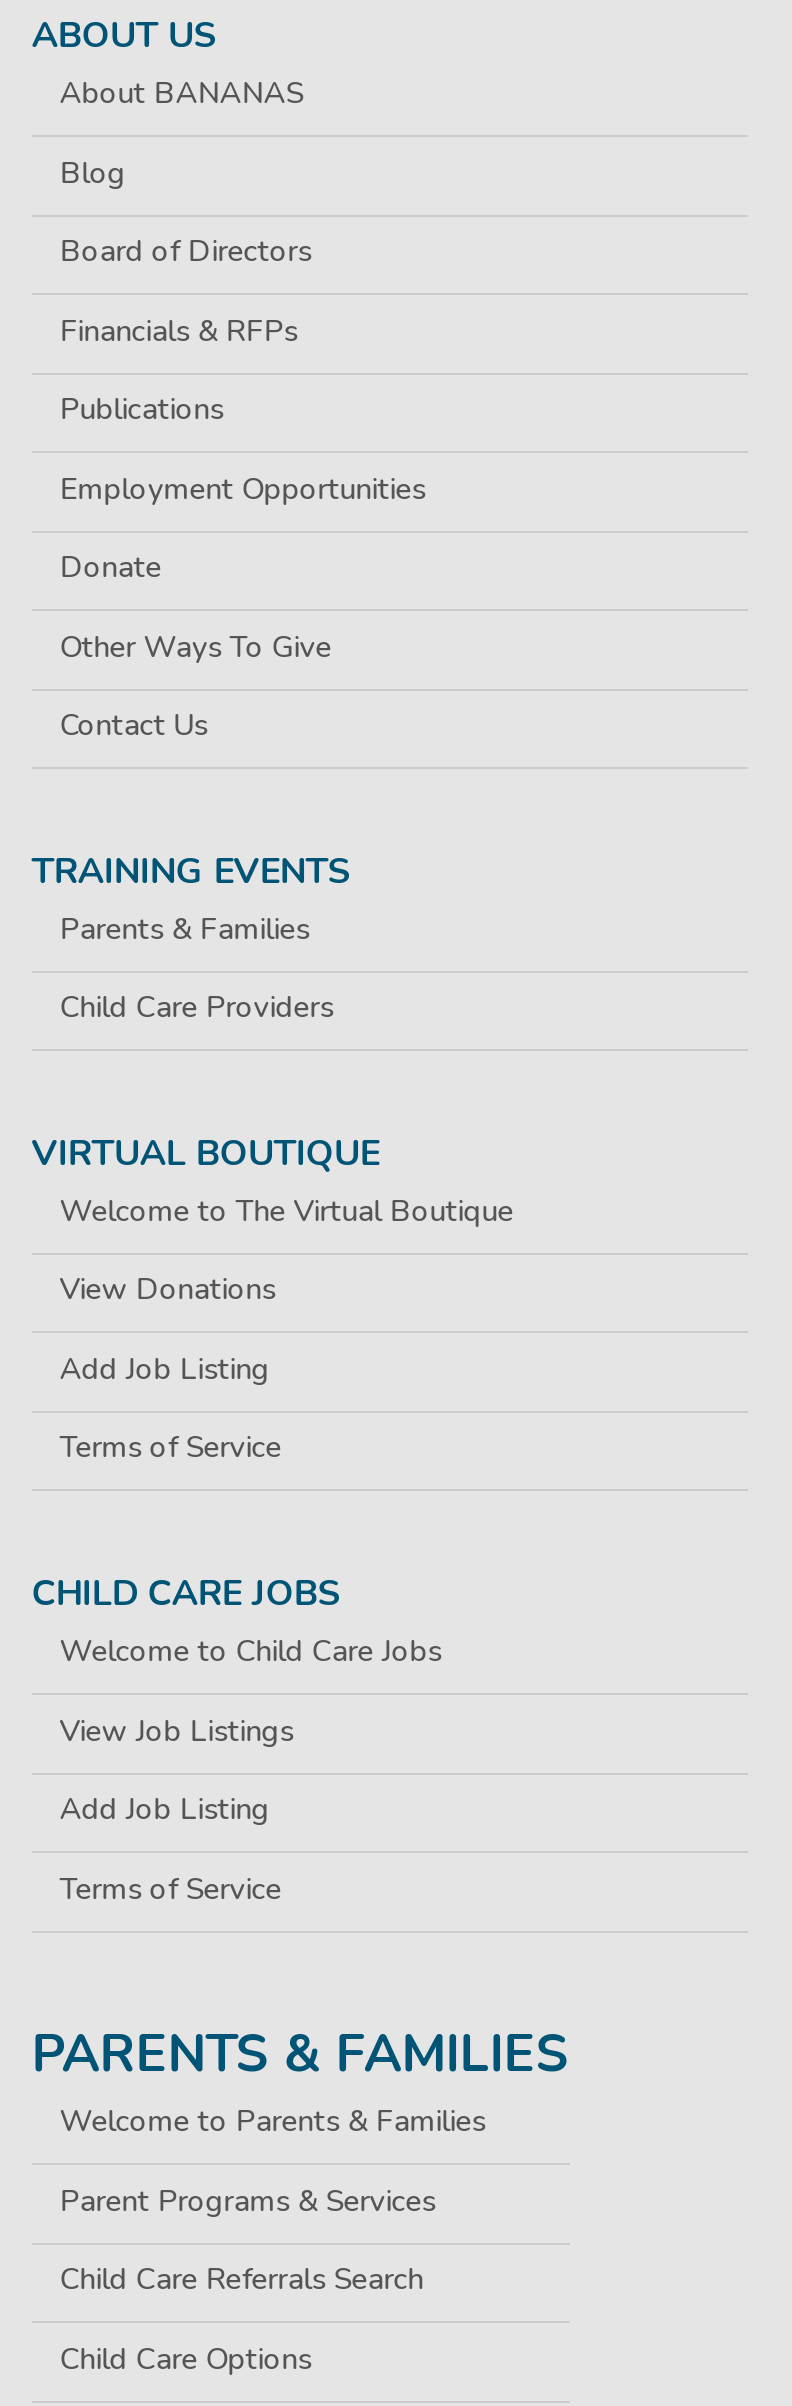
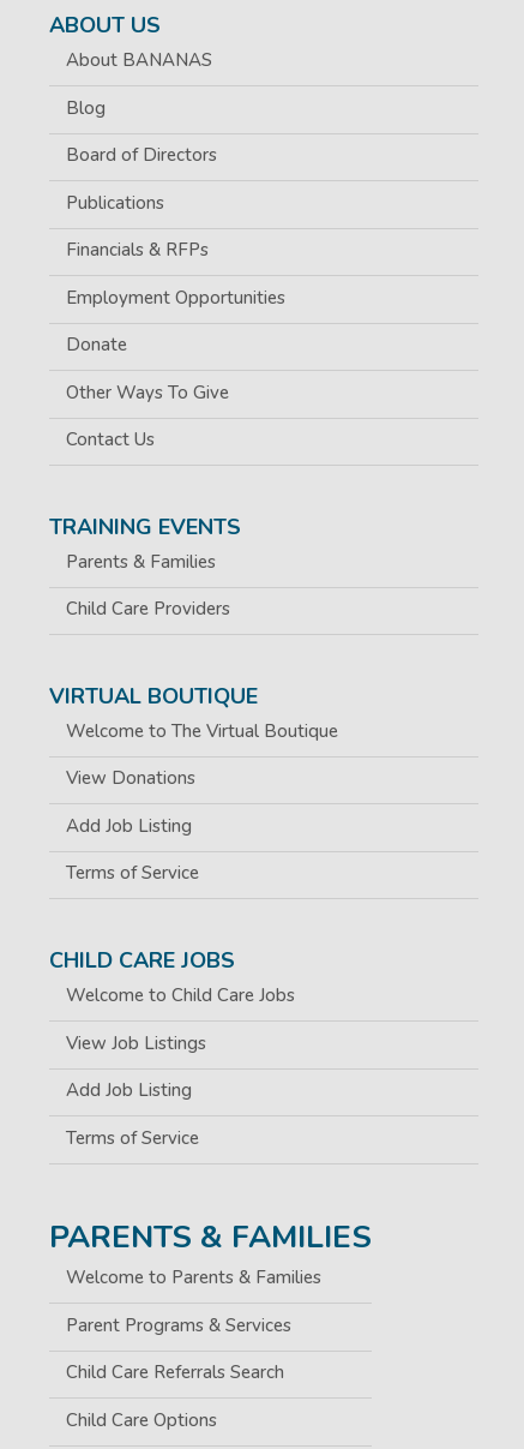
moved [60,311,298,351] -> [66,238,208,262]: Financials & RFPs
moved [60,390,224,430] -> [66,191,164,215]: Publications

